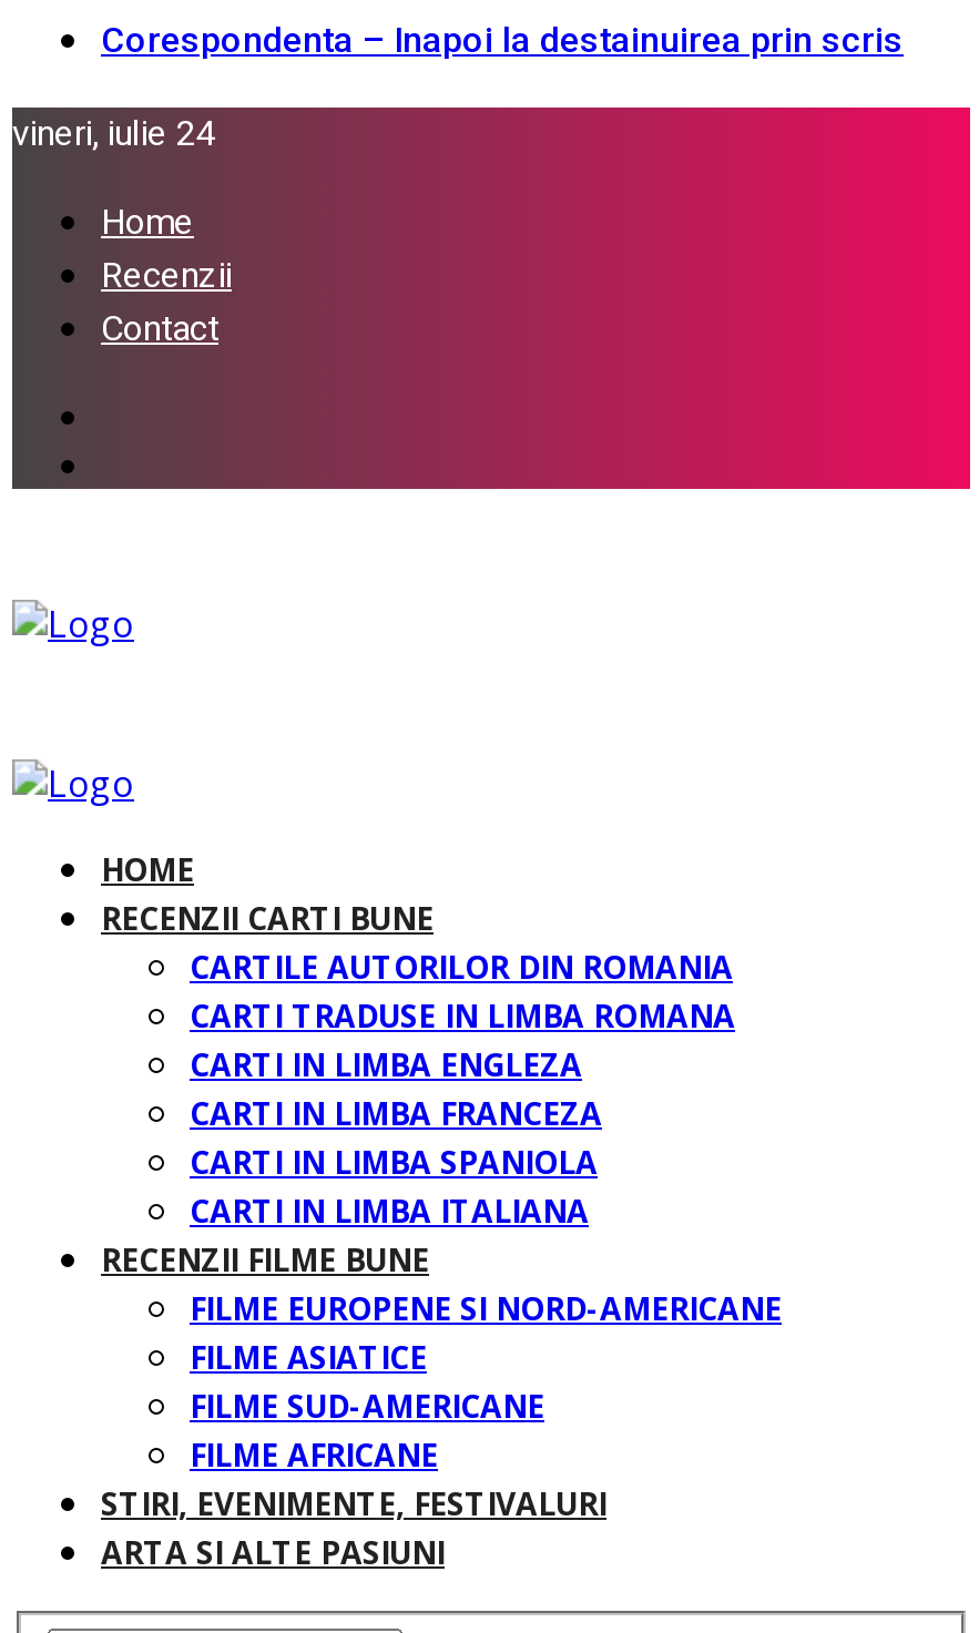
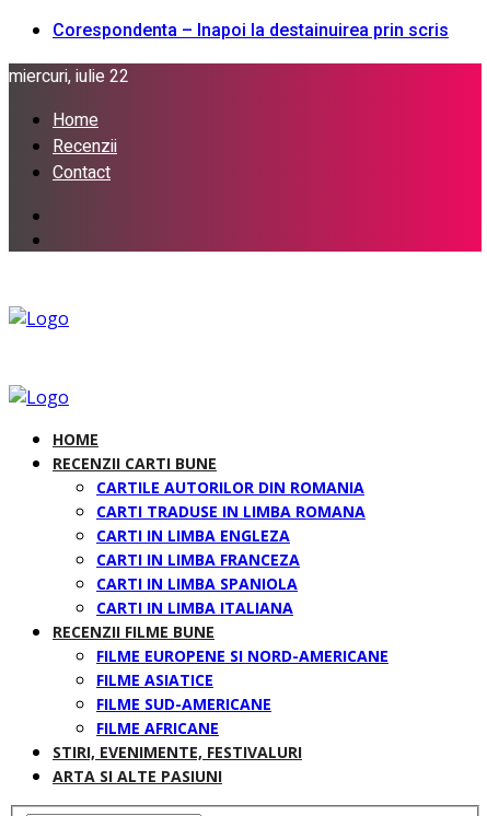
[12,108,216,162] vineri, iulie 24 -> [9,64,129,90] miercuri, iulie 22

